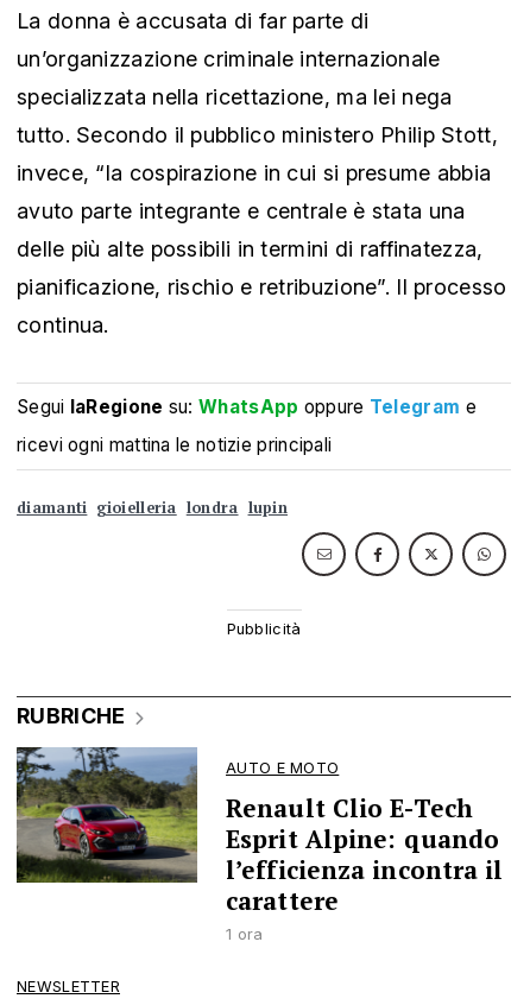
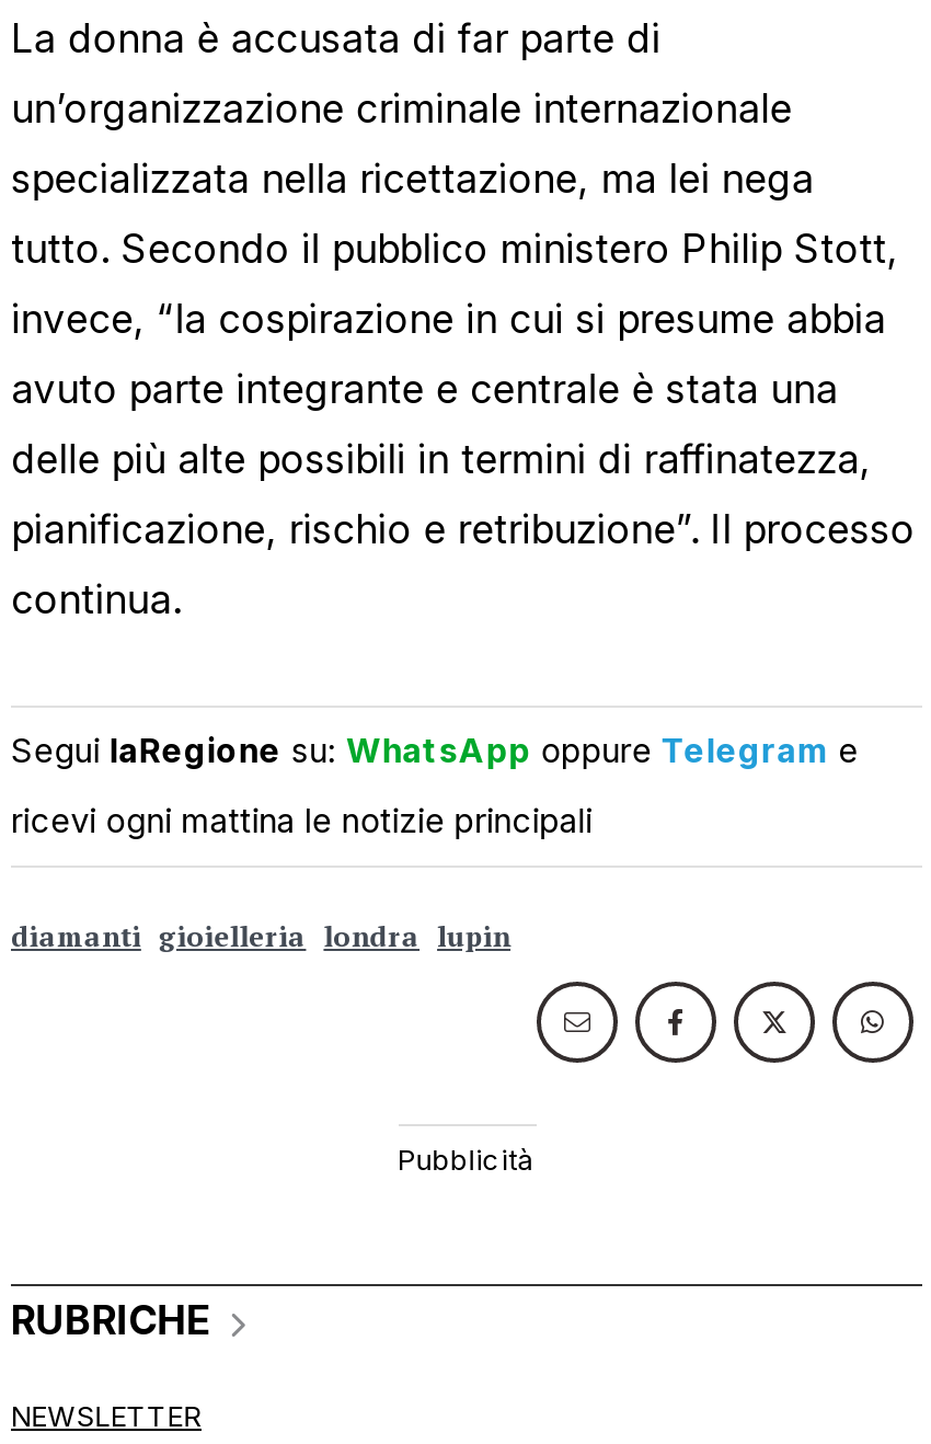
[15,746,503,944] [image] | AUTO E MOTO | Renault Clio E-Tech | Esprit Alpine: quando | l’efficienza incontra il | carattere | 1 ora -> none

